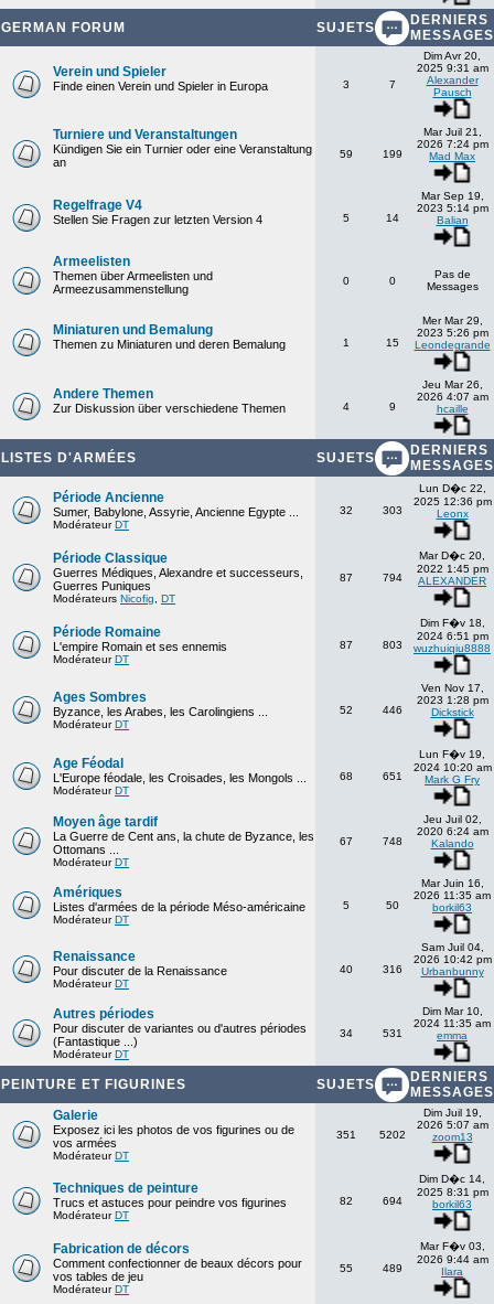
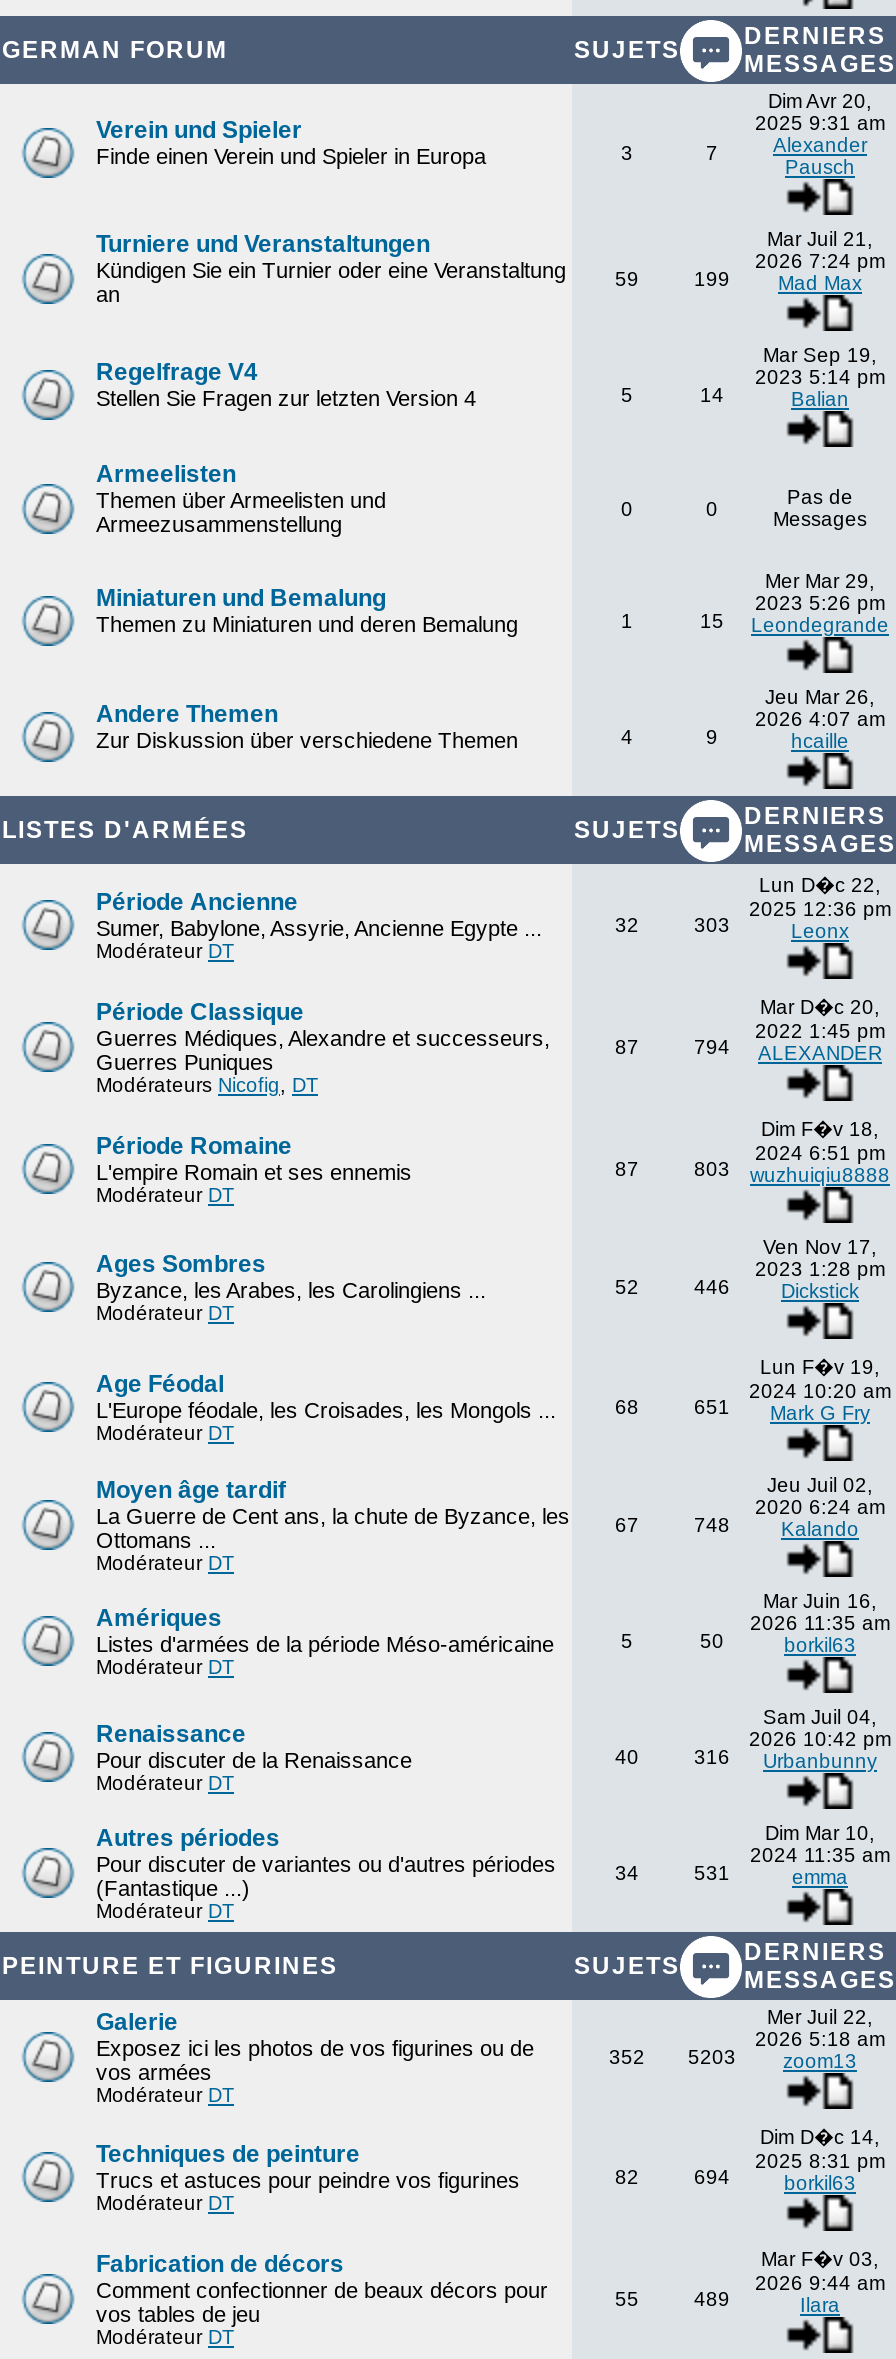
[423,1107,481,1119] Dim Juil 19, -> [767,2006,873,2028] Mer Juil 22,
[416,1119,488,1131] 2026 5:07 am -> [755,2028,885,2050] 2026 5:18 am
[336,1129,356,1141] 351 -> [609,2046,645,2068] 352
[379,1129,406,1141] 5202 -> [688,2046,736,2068] 5203

